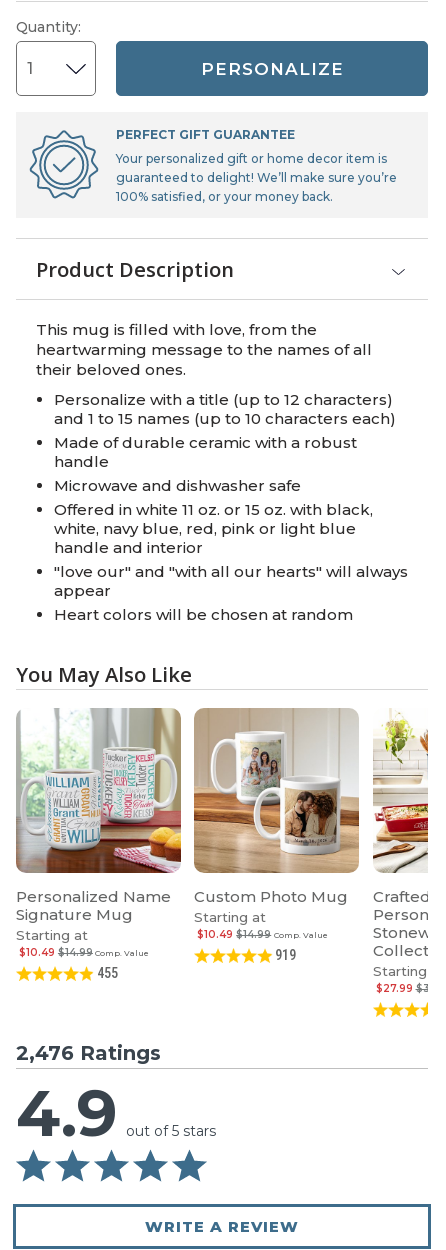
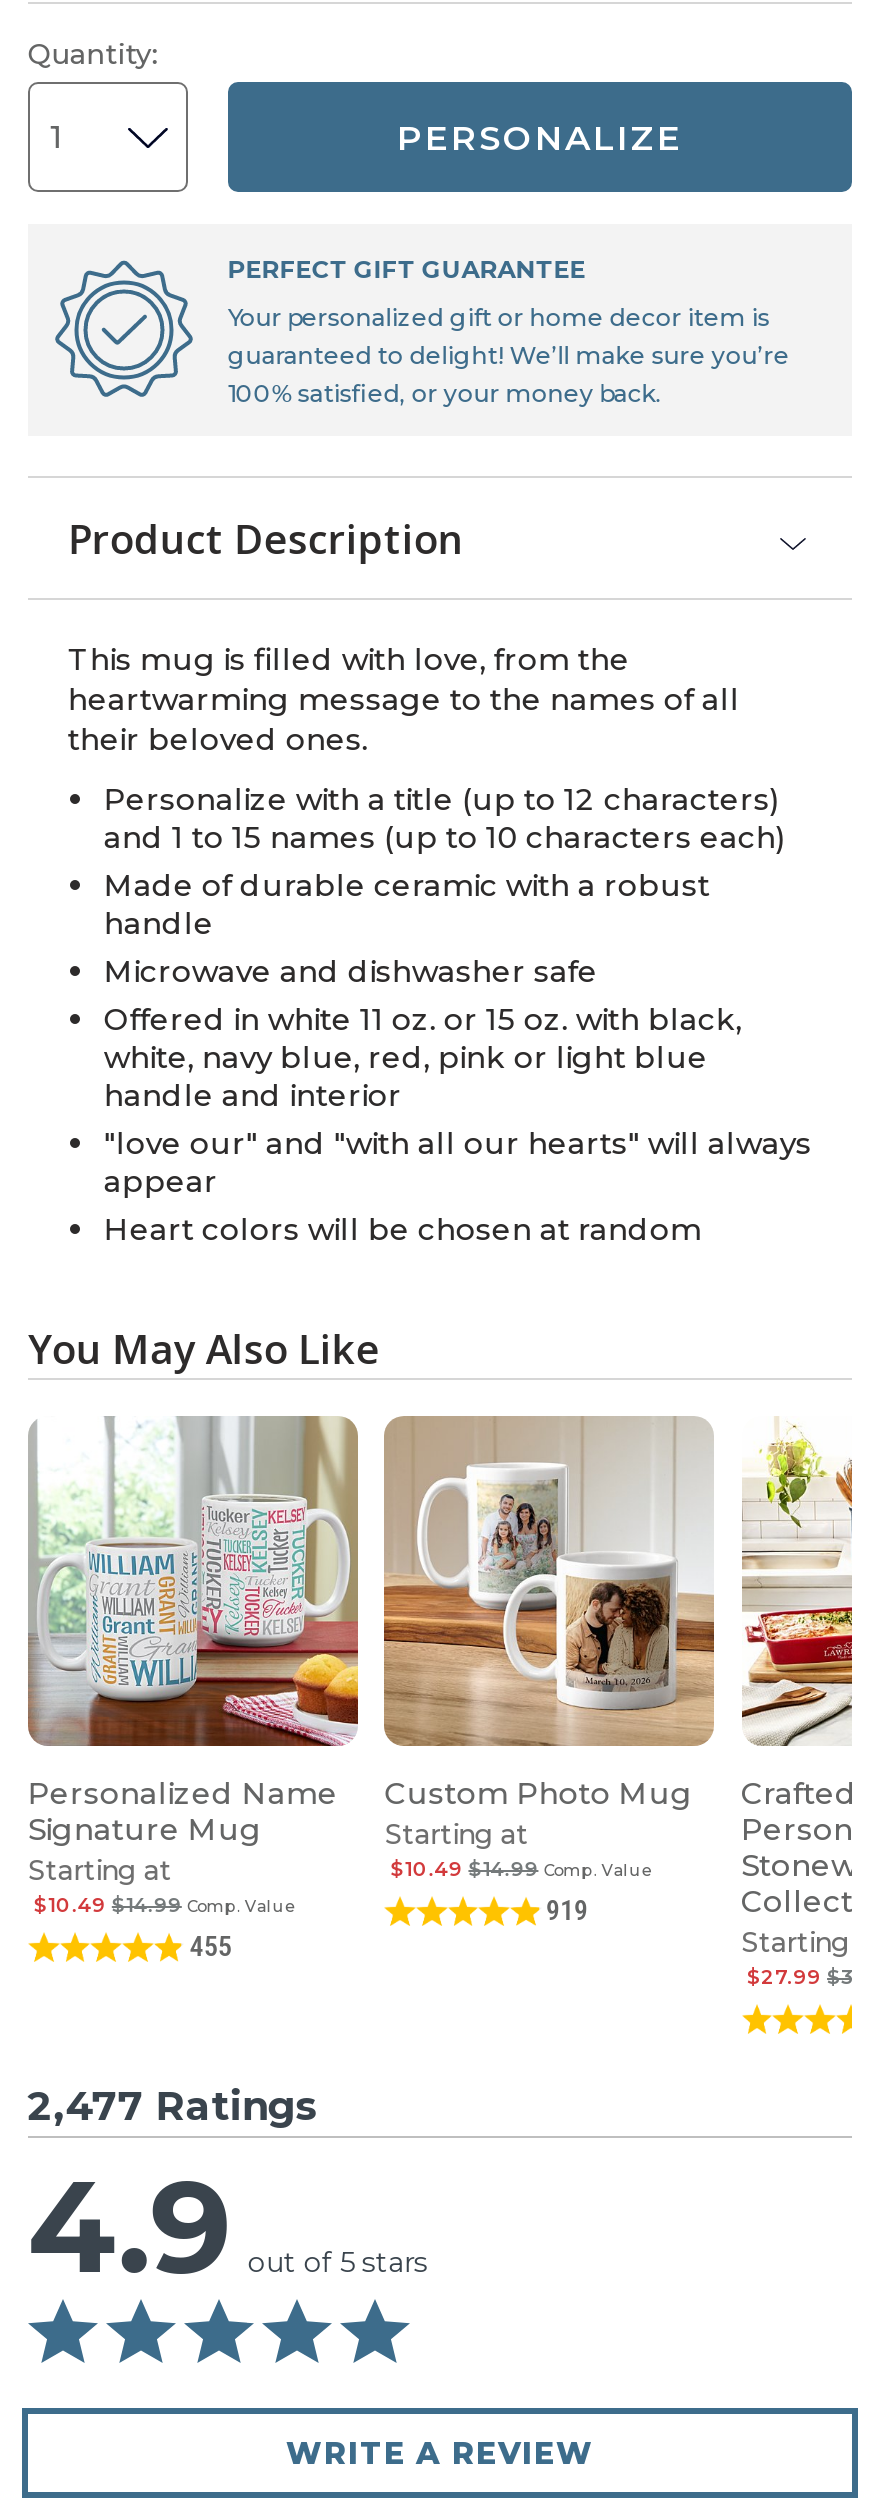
[16,1041,161,1065] 2,476 Ratings -> [28,2082,318,2130] 2,477 Ratings

